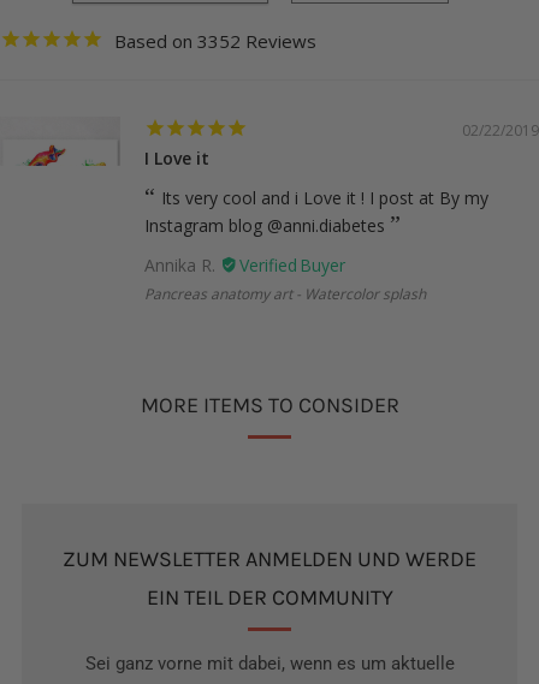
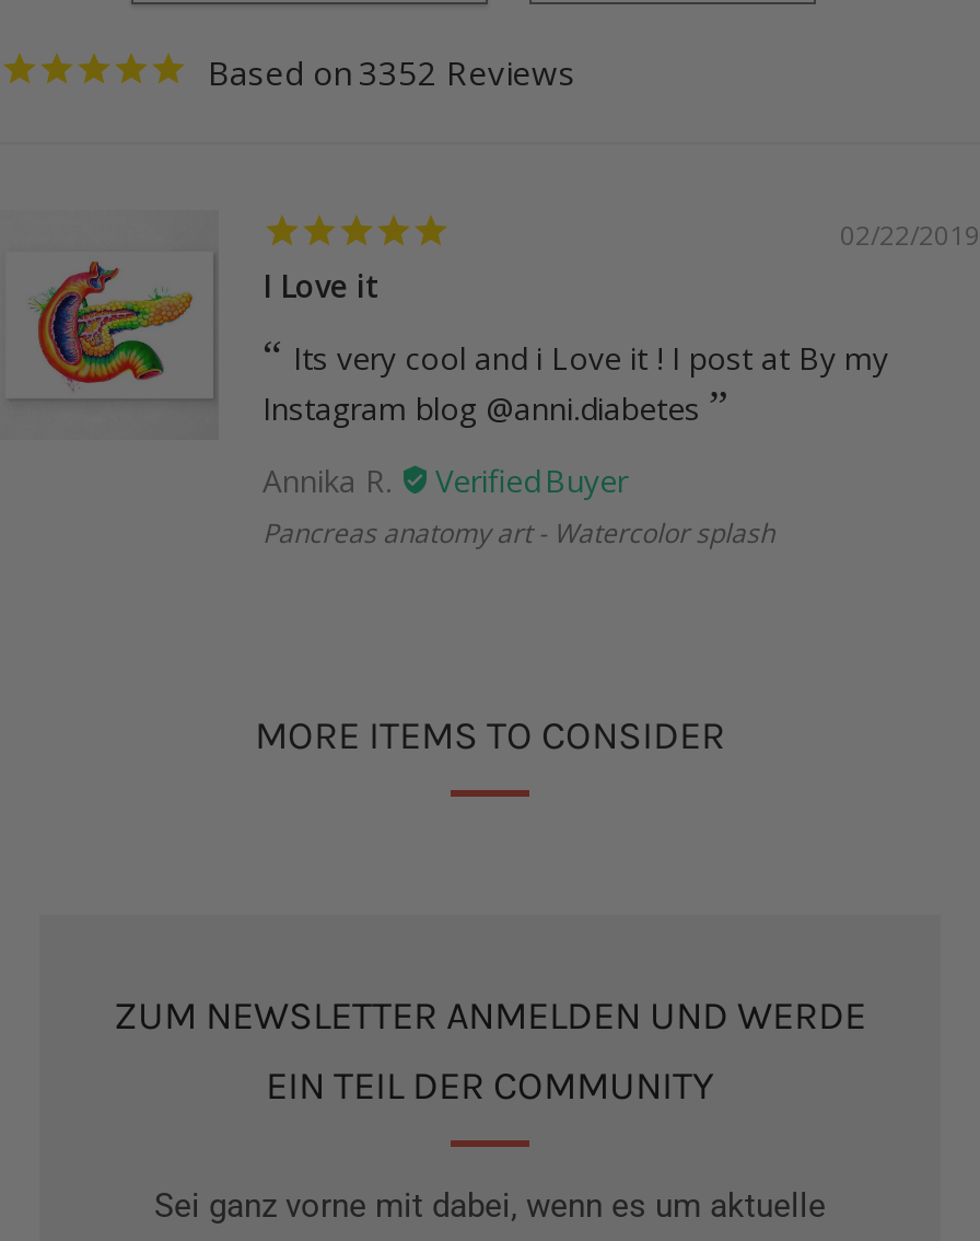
none -> [7,295,219,436] [image]

